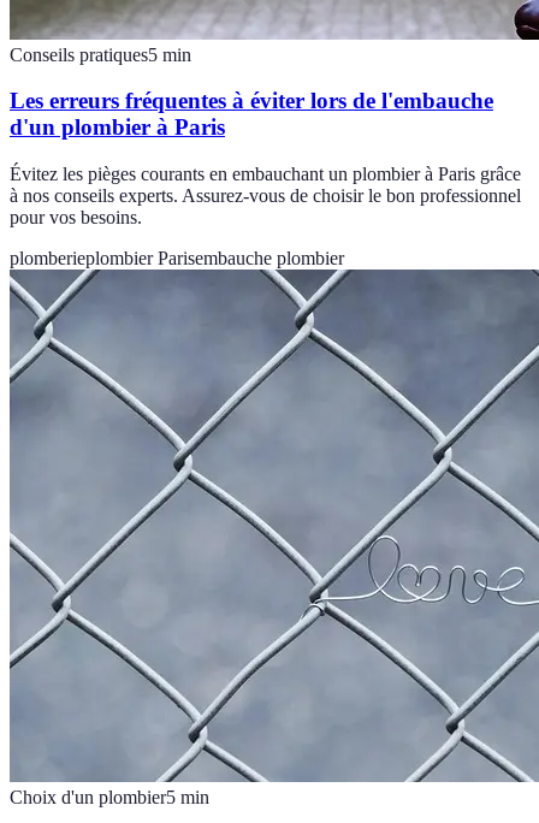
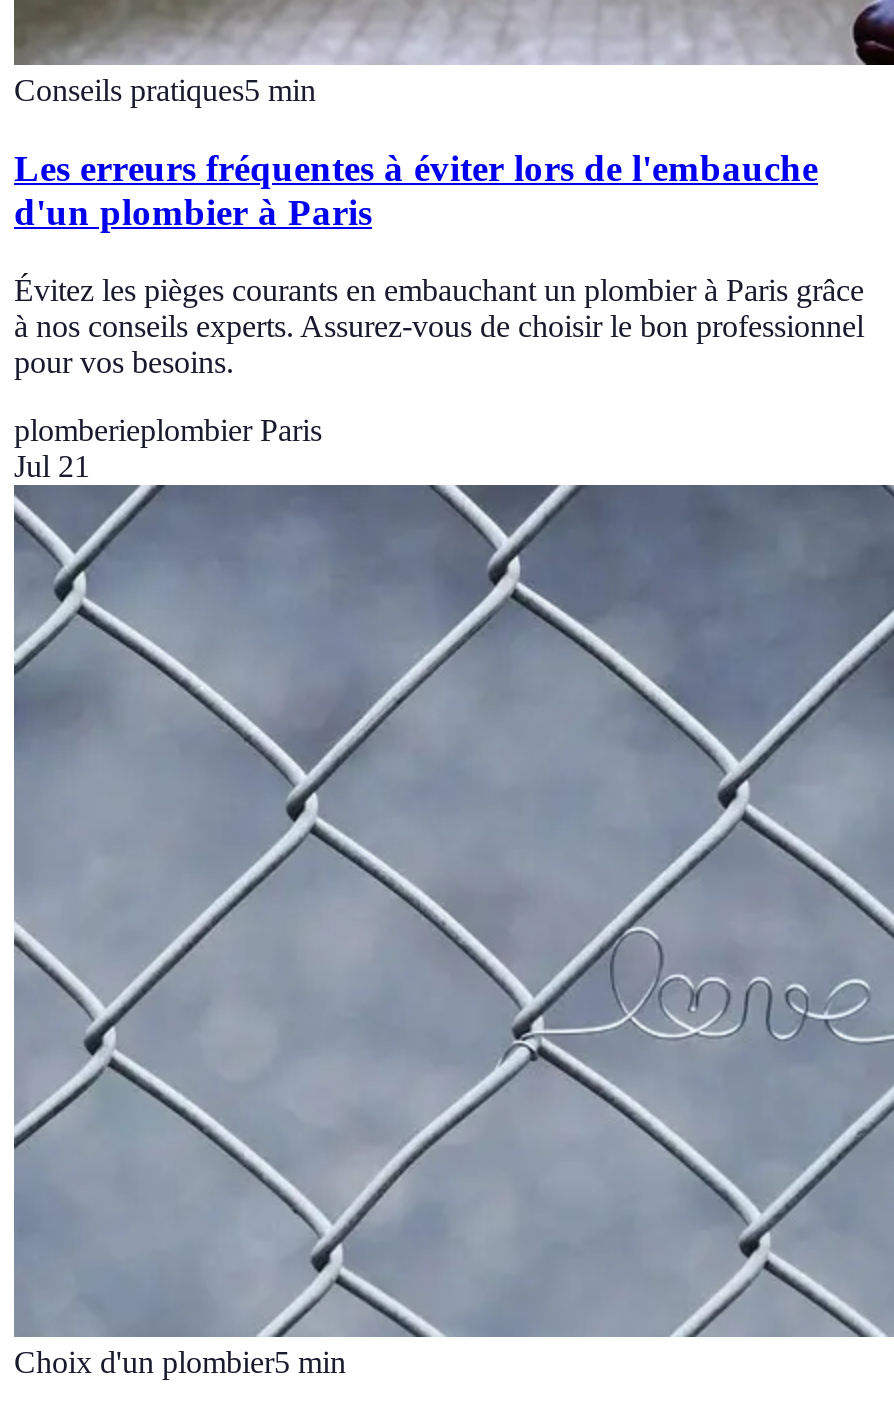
[10,248,344,268] plomberieplombier Parisembauche plombier -> [14,412,322,482] plomberieplombier Paris | Jul 21

